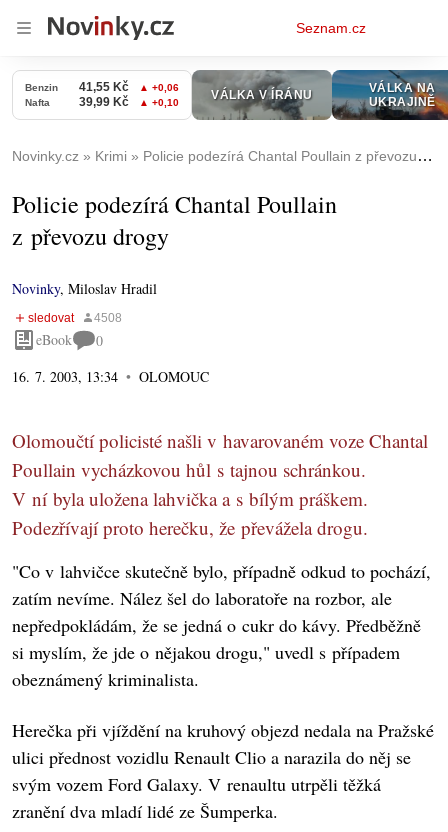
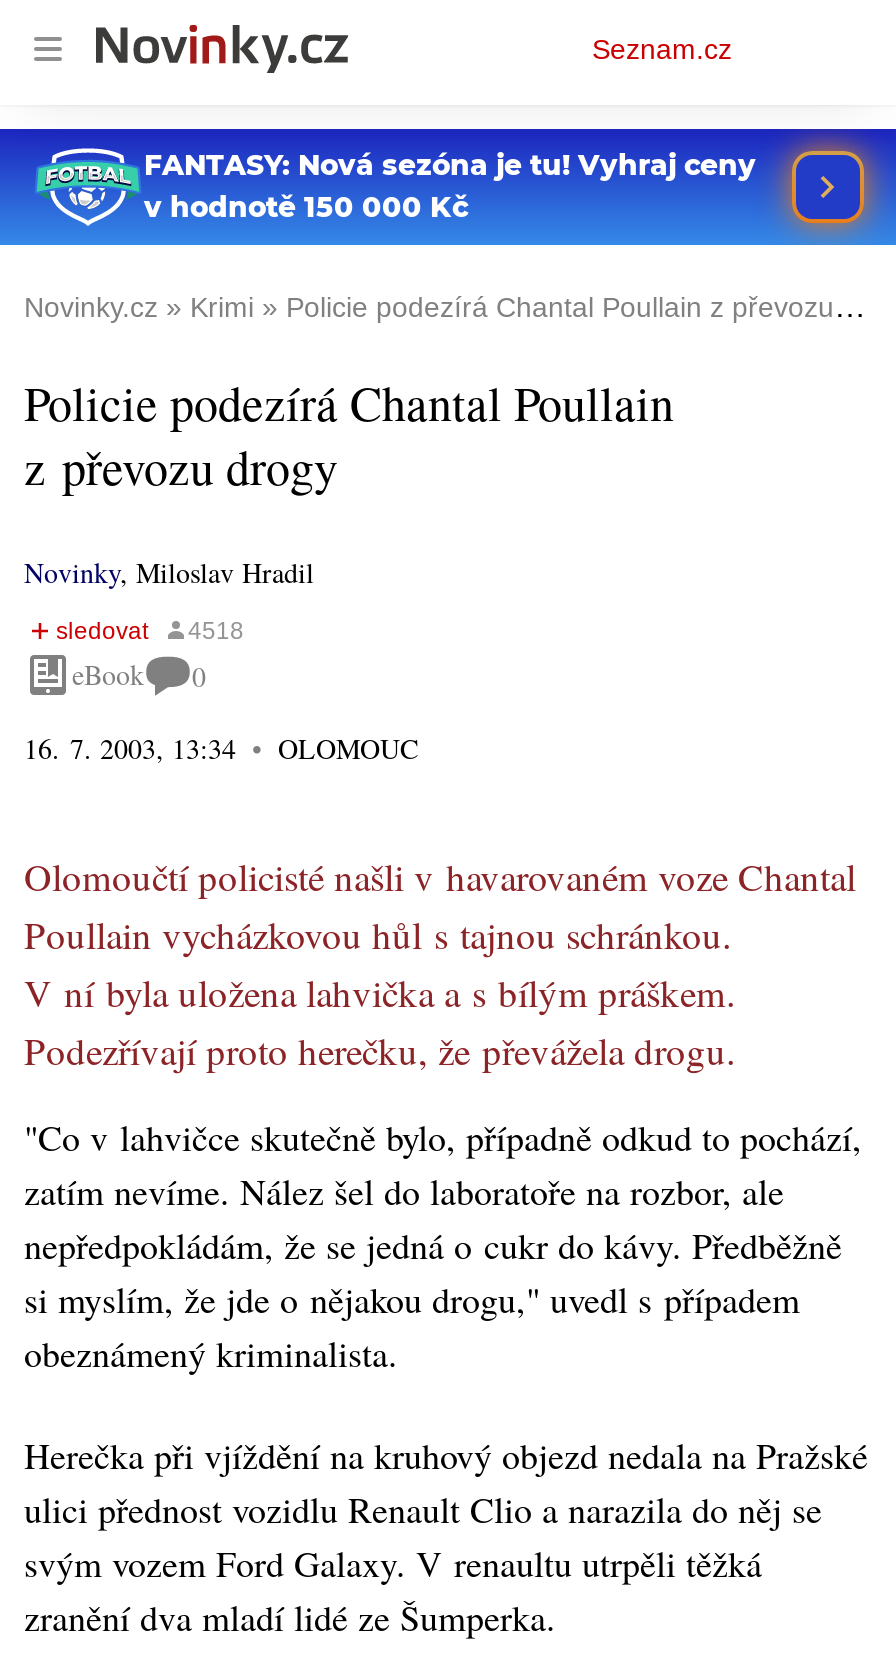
[3,68,445,125] [image] -> [6,127,890,247] [image]

